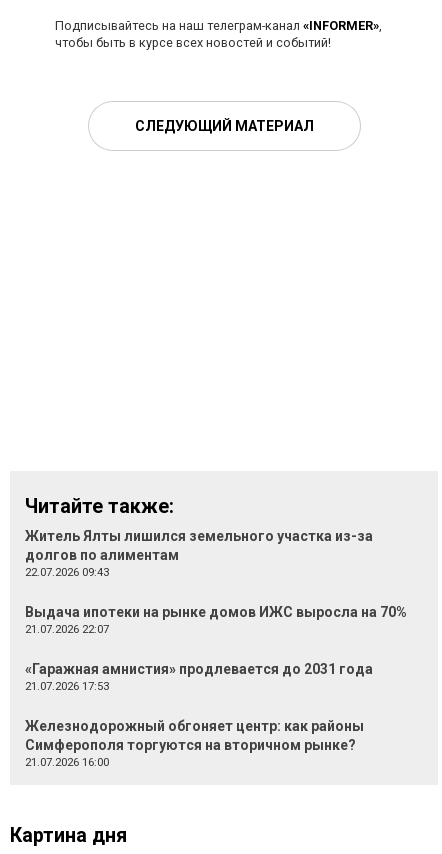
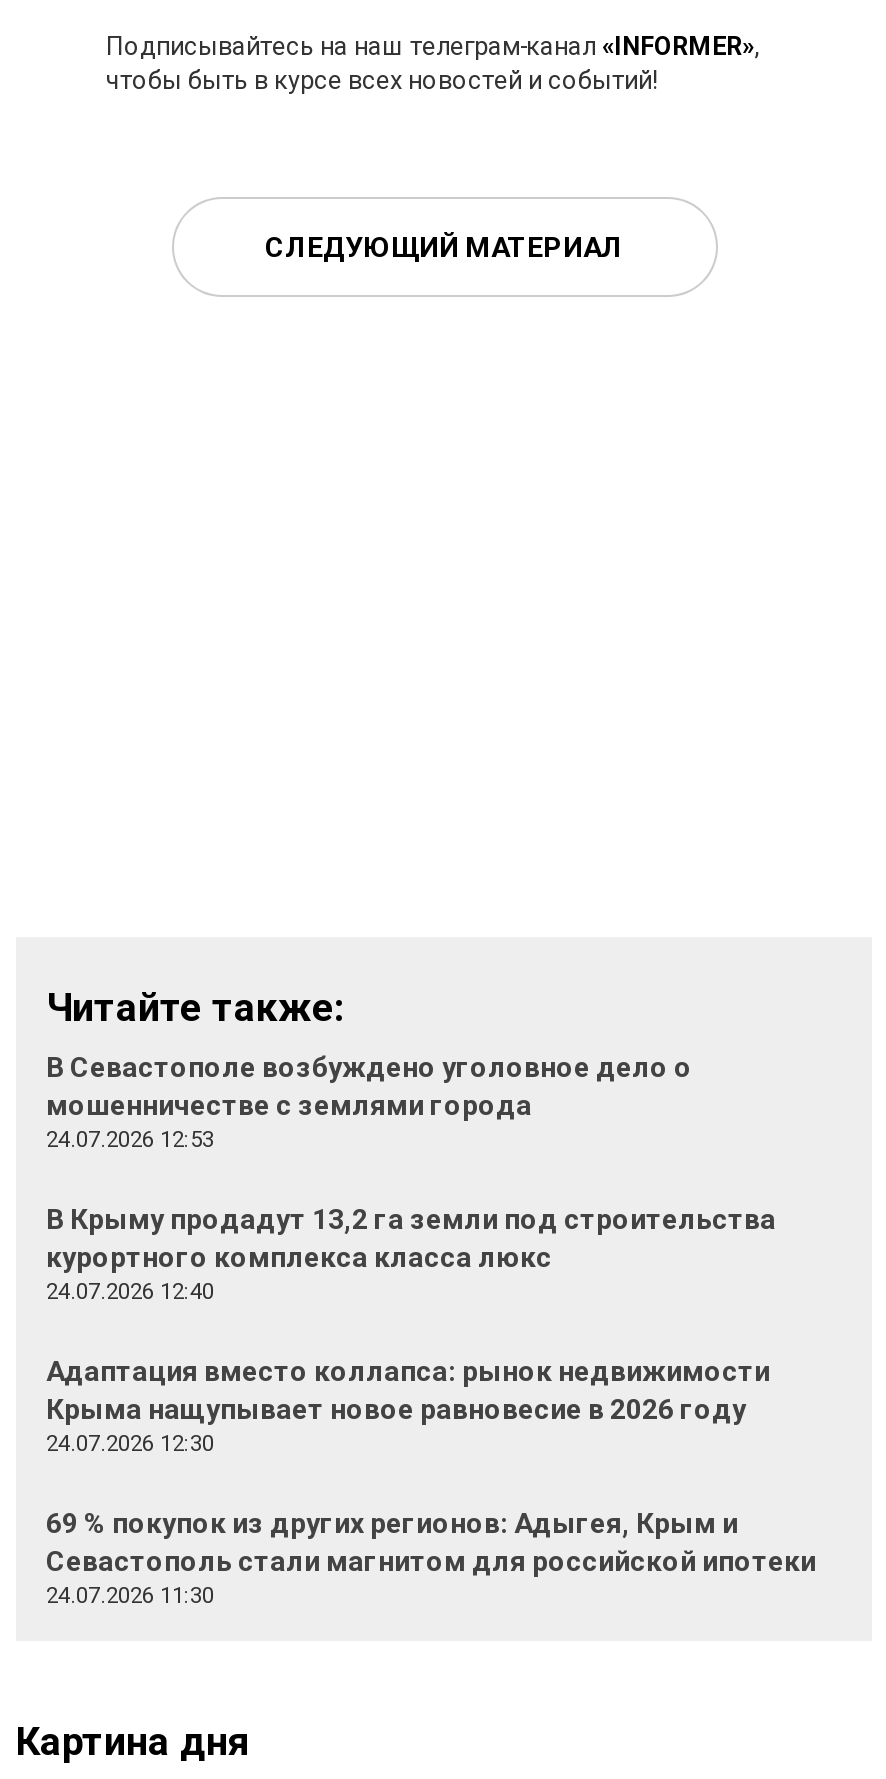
[25,528,373,579] Житель Ялты лишился земельного участка из-за | долгов по алиментам | 22.07.2026 09:43 -> [46,1051,692,1153] В Севастополе возбуждено уголовное дело о | мошенничестве с землями города | 24.07.2026 12:53
[25,604,407,636] Выдача ипотеки на рынке домов ИЖС выросла на 70% | 21.07.2026 22:07 -> [46,1203,776,1305] В Крыму продадут 13,2 га земли под строительства | курортного комплекса класса люкс | 24.07.2026 12:40
[25,661,373,693] «Гаражная амнистия» продлевается до 2031 года | 21.07.2026 17:53 -> [46,1355,770,1457] Адаптация вместо коллапса: рынок недвижимости | Крыма нащупывает новое равновесие в 2026 году | 24.07.2026 12:30
[25,718,364,769] Железнодорожный обгоняет центр: как районы | Симферополя торгуются на вторичном рынке? | 21.07.2026 16:00 -> [46,1507,816,1609] 69 % покупок из других регионов: Адыгея, Крым и | Севастополь стали магнитом для российской ипотеки | 24.07.2026 11:30

